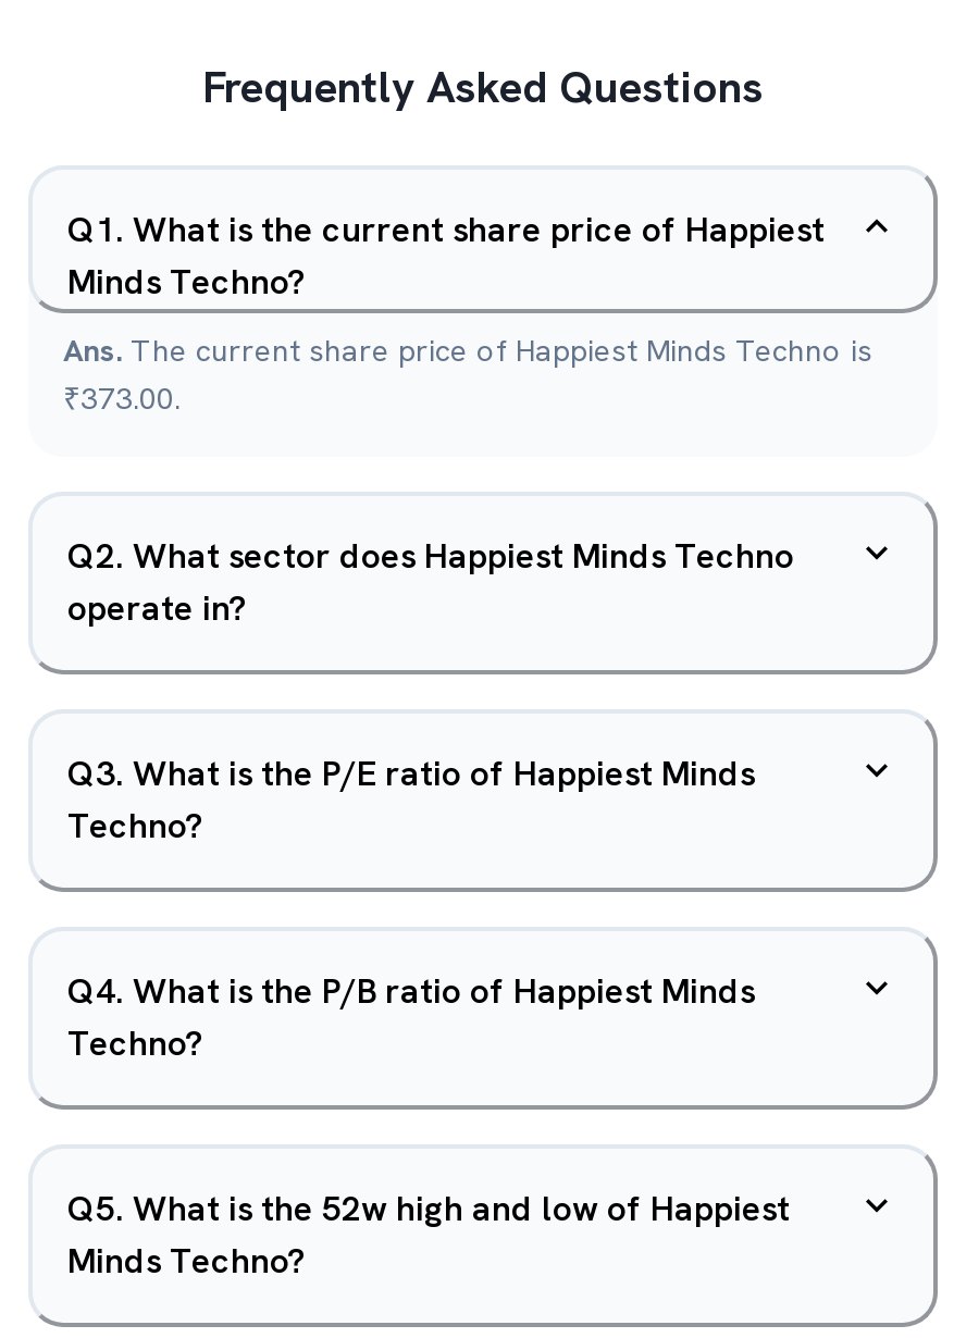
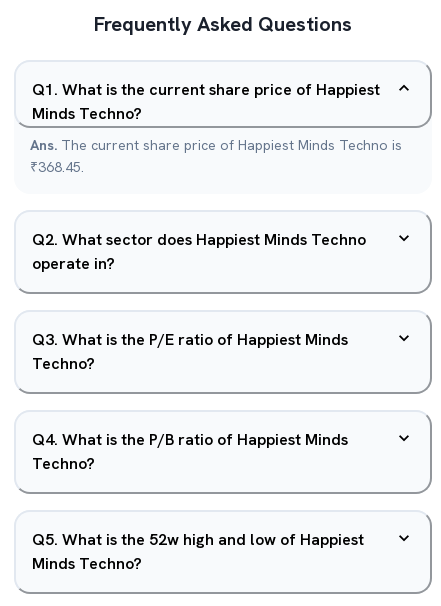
[63,379,181,418] ₹373.00. -> [30,158,84,176] ₹368.45.

